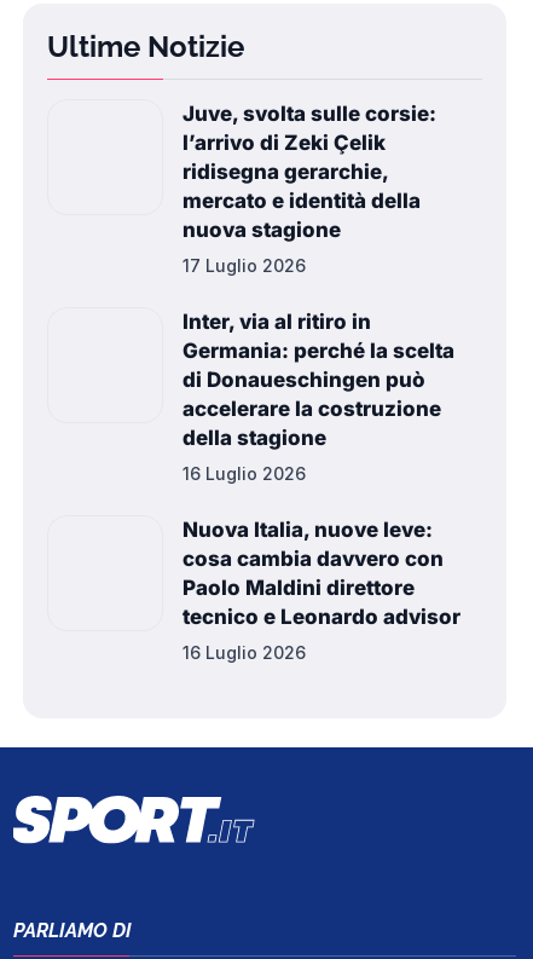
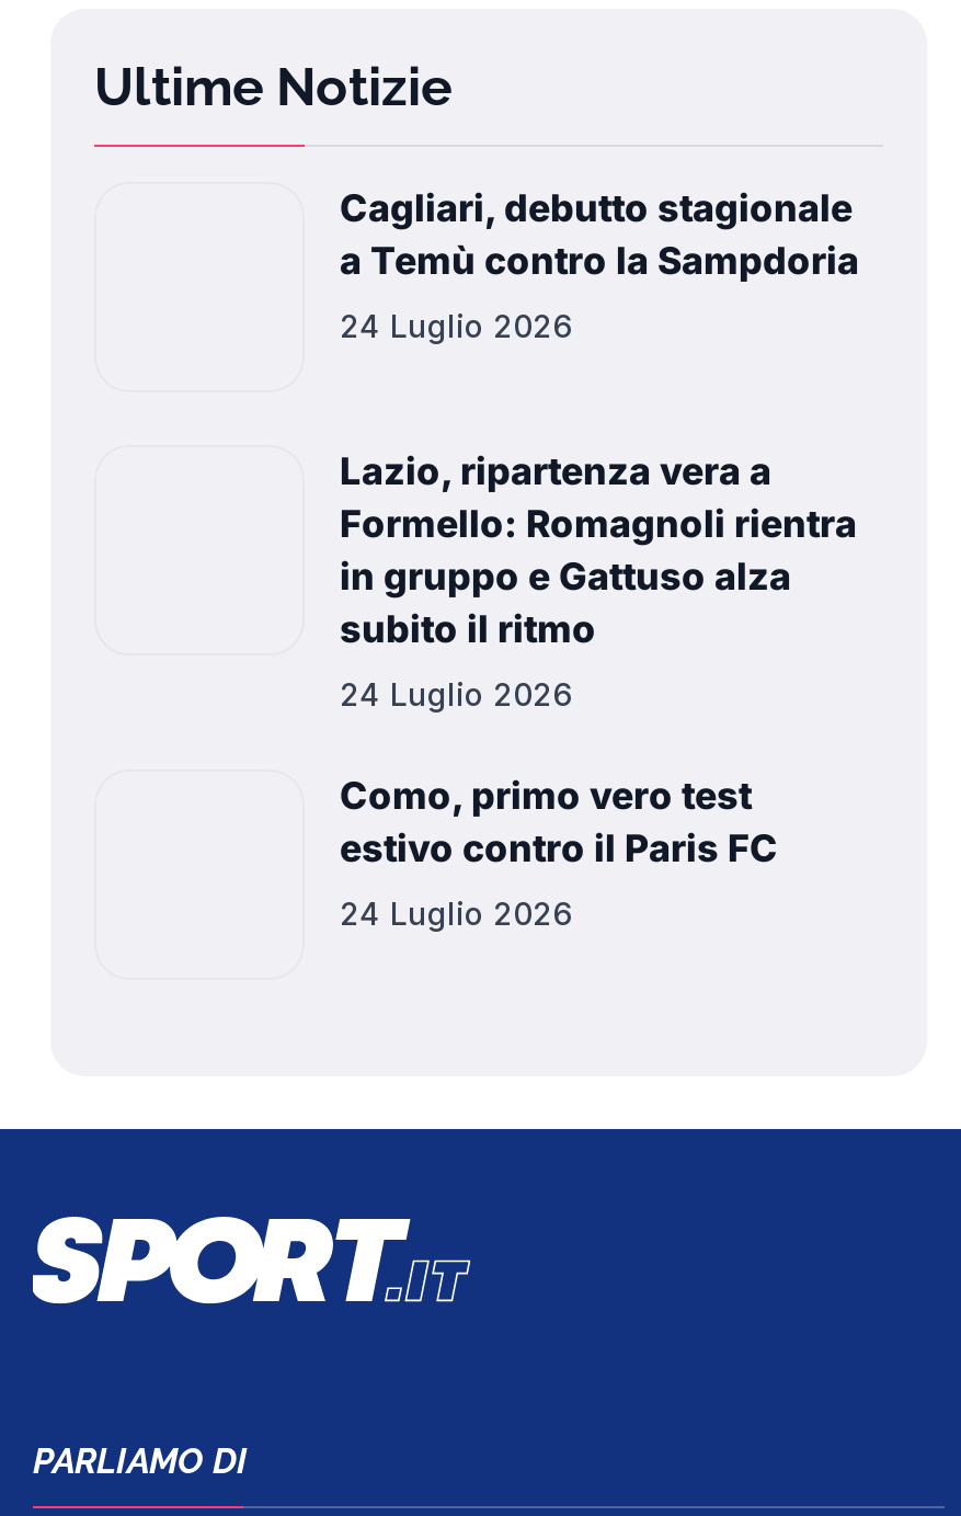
[183,102,436,242] Juve, svolta sulle corsie: | l’arrivo di Zeki Çelik | ridisegna gerarchie, | mercato e identità della | nuova stagione -> [340,186,859,283] Cagliari, debutto stagionale | a Temù contro la Sampdoria
[183,255,306,276] 17 Luglio 2026 -> [340,307,572,344] 24 Luglio 2026
[183,310,454,450] Inter, via al ritiro in | Germania: perché la scelta | di Donaueschingen può | accelerare la costruzione | della stagione -> [340,449,857,651] Lazio, ripartenza vera a | Formello: Romagnoli rientra | in gruppo e Gattuso alza | subito il ritmo
[183,463,306,484] 16 Luglio 2026 -> [340,675,572,713] 24 Luglio 2026
[183,518,460,629] Nuova Italia, nuove leve: | cosa cambia davvero con | Paolo Maldini direttore | tecnico e Leonardo advisor -> [340,774,778,870] Como, primo vero test | estivo contro il Paris FC
[183,642,306,663] 16 Luglio 2026 -> [340,894,572,932] 24 Luglio 2026

